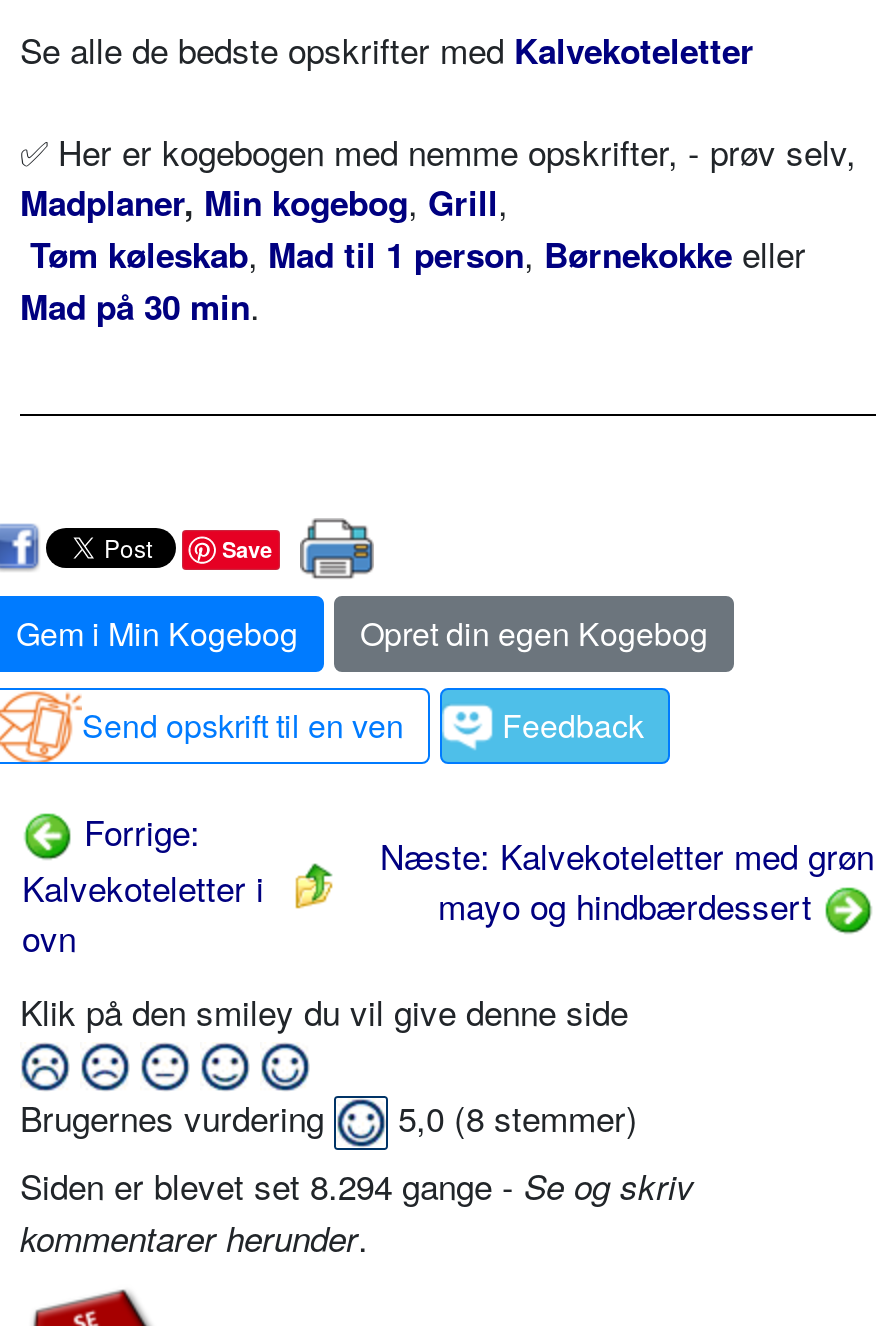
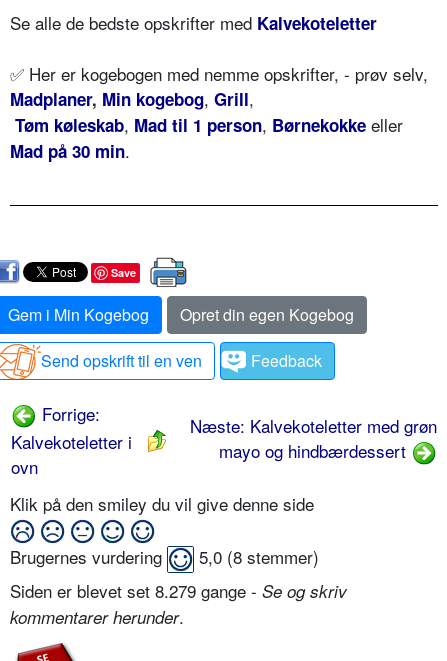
[20,1159,694,1209] Siden er blevet set 8.294 gange - Se og skriv -> [10,578,347,603] Siden er blevet set 8.279 gange - Se og skriv

